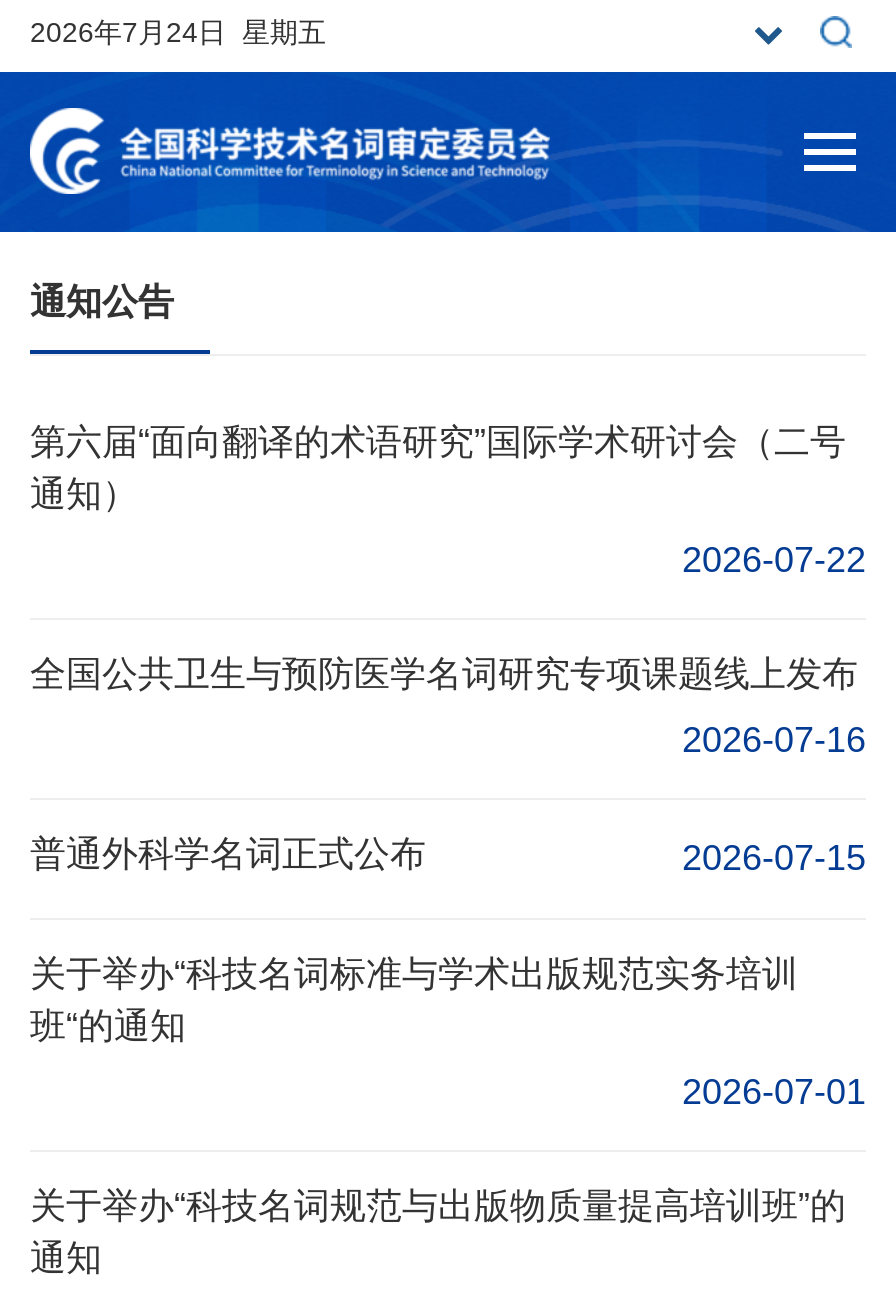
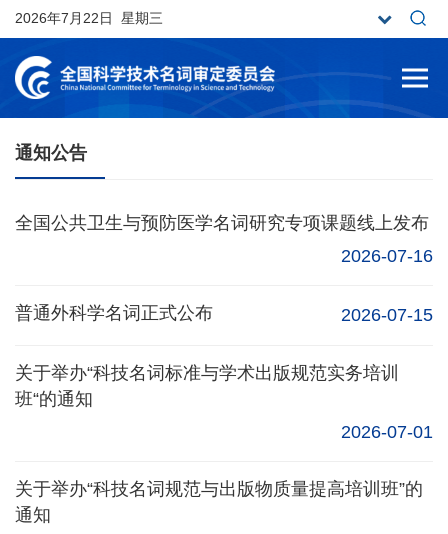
[30,16,326,48] 2026年7月24日 星期五 -> [15,10,163,26] 2026年7月22日 星期三
[30,422,866,580] 第六届“面向翻译的术语研究”国际学术研讨会（二号 | 通知） | 2026-07-22 -> none

